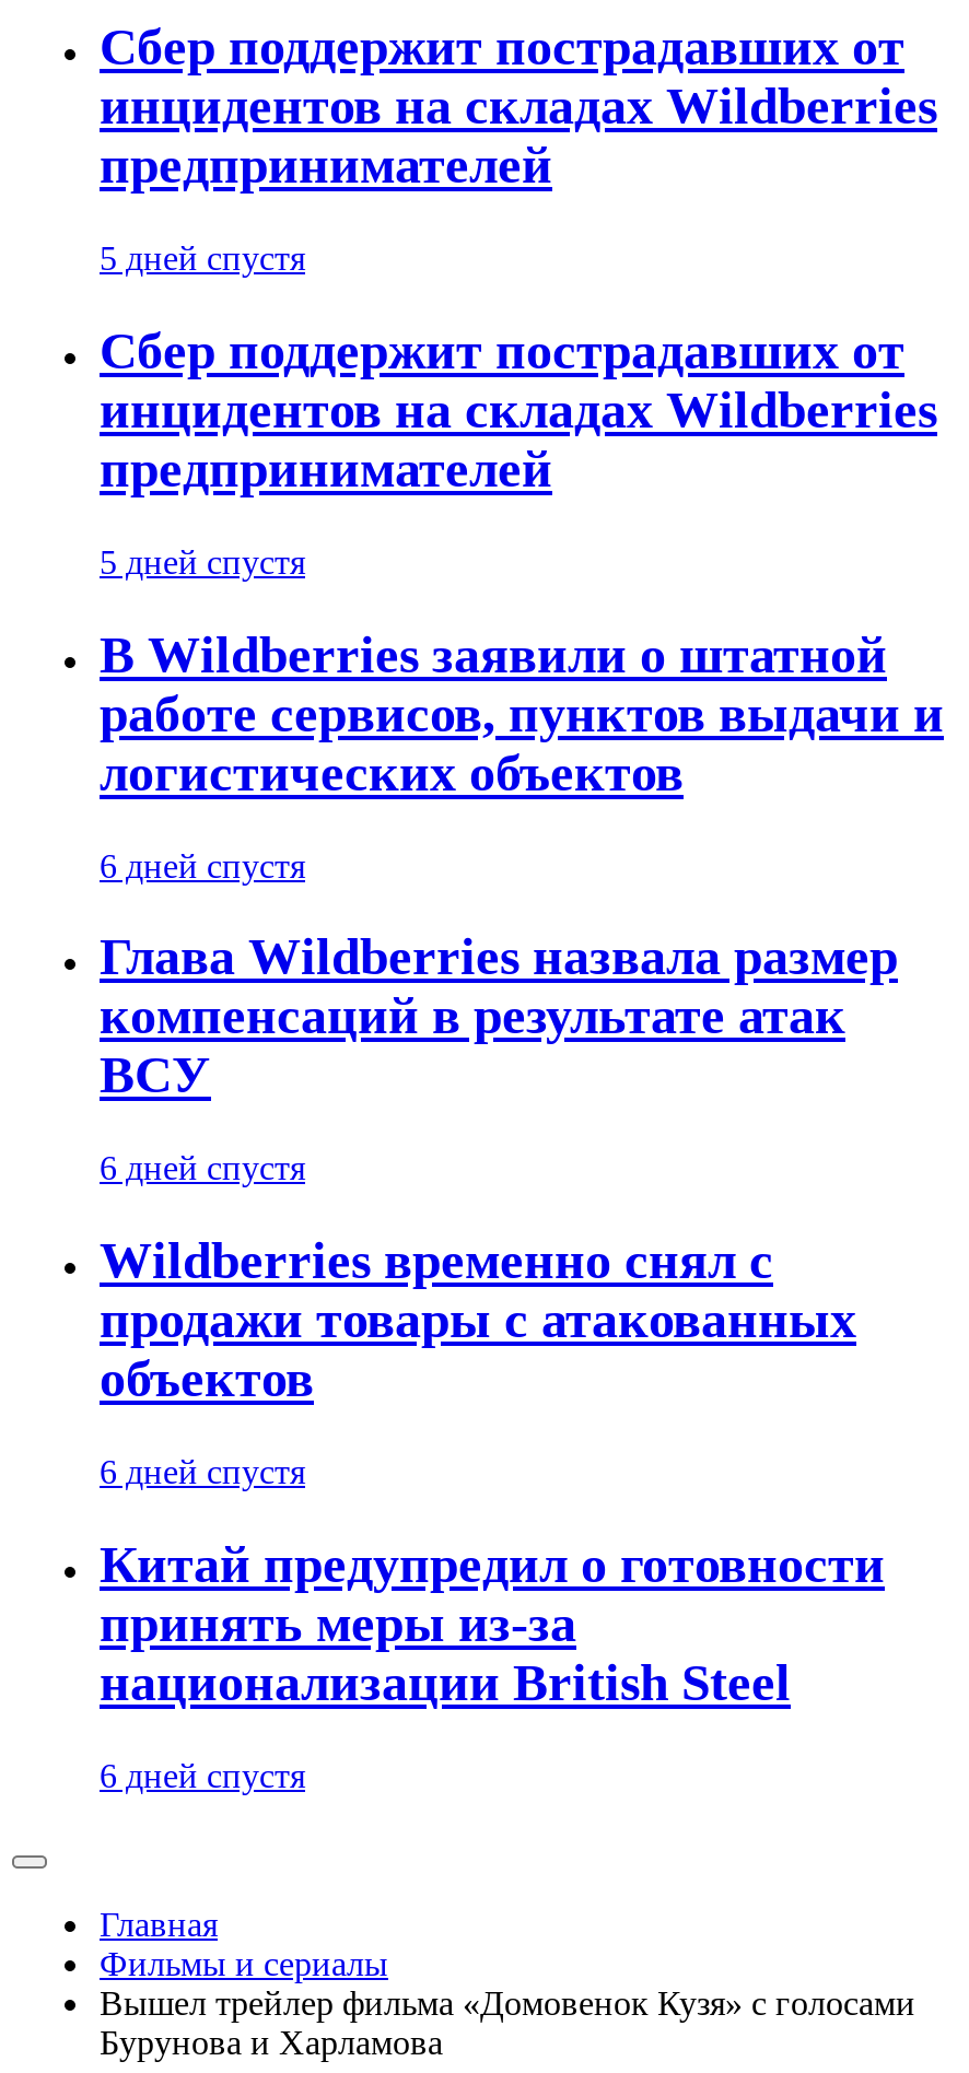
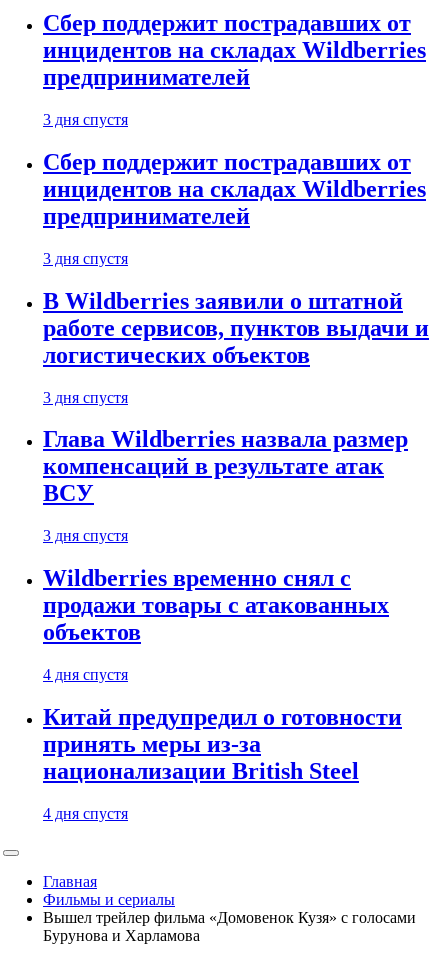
[100,239,305,276] 5 дней спустя -> [43,111,128,128] 3 дня спустя
[100,543,305,580] 5 дней спустя -> [43,250,128,267] 3 дня спустя
[100,846,305,884] 6 дней спустя -> [43,389,128,406] 3 дня спустя
[100,1150,305,1187] 6 дней спустя -> [43,527,128,544] 3 дня спустя
[100,1454,305,1491] 6 дней спустя -> [43,666,128,683] 4 дня спустя
[100,1757,305,1794] 6 дней спустя -> [43,805,128,822] 4 дня спустя

